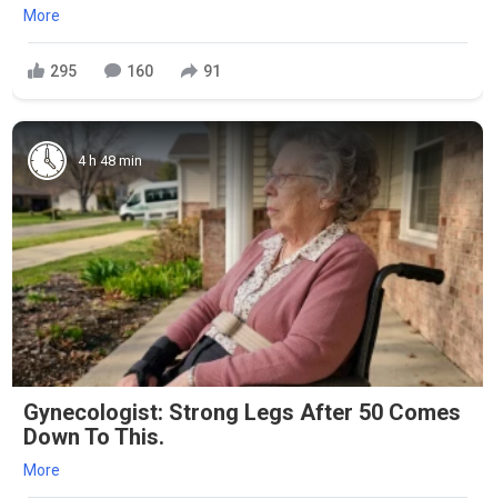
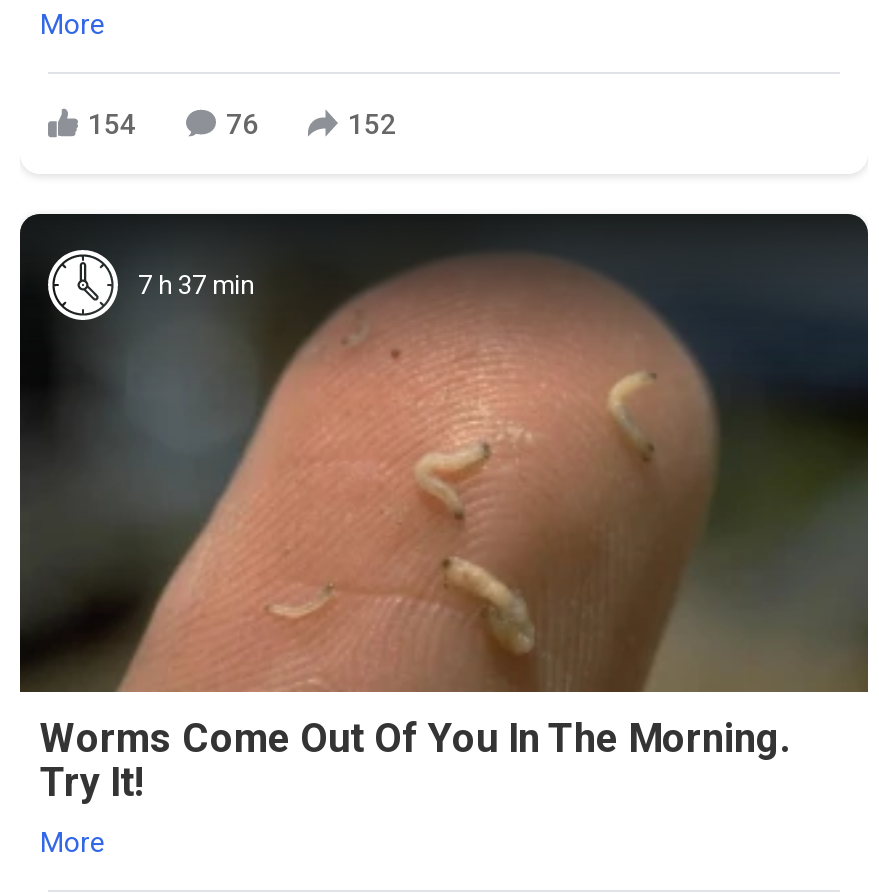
[50,62,221,80] 295 | 160 | 91 -> [88,108,396,140] 154 | 76 | 152
[11,128,484,388] [image] | 4 h 48 min -> [18,228,870,694] [image] | 7 h 37 min
[23,399,461,450] Gynecologist: Strong Legs After 50 Comes | Down To This. -> [40,714,790,806] Worms Come Out Of You In The Morning. | Try It!

